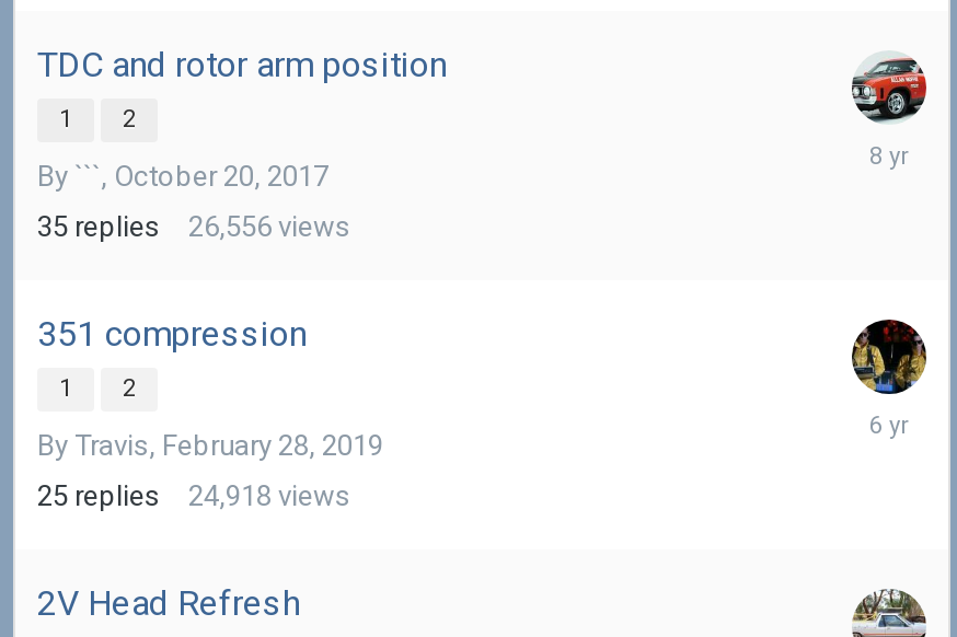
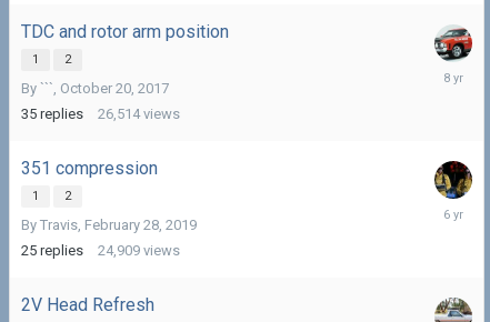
[37,211,350,244] 35 replies 26,556 views -> [21,106,180,123] 35 replies 26,514 views
[37,480,350,513] 25 replies 24,918 views -> [21,242,180,259] 25 replies 24,909 views

